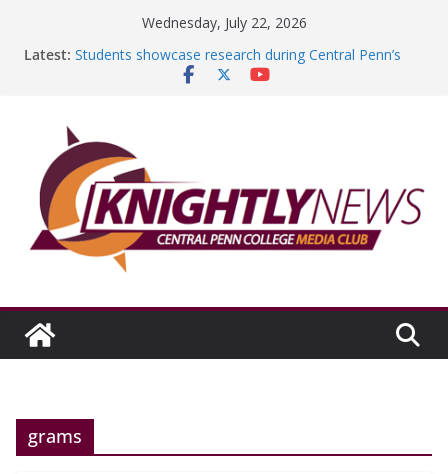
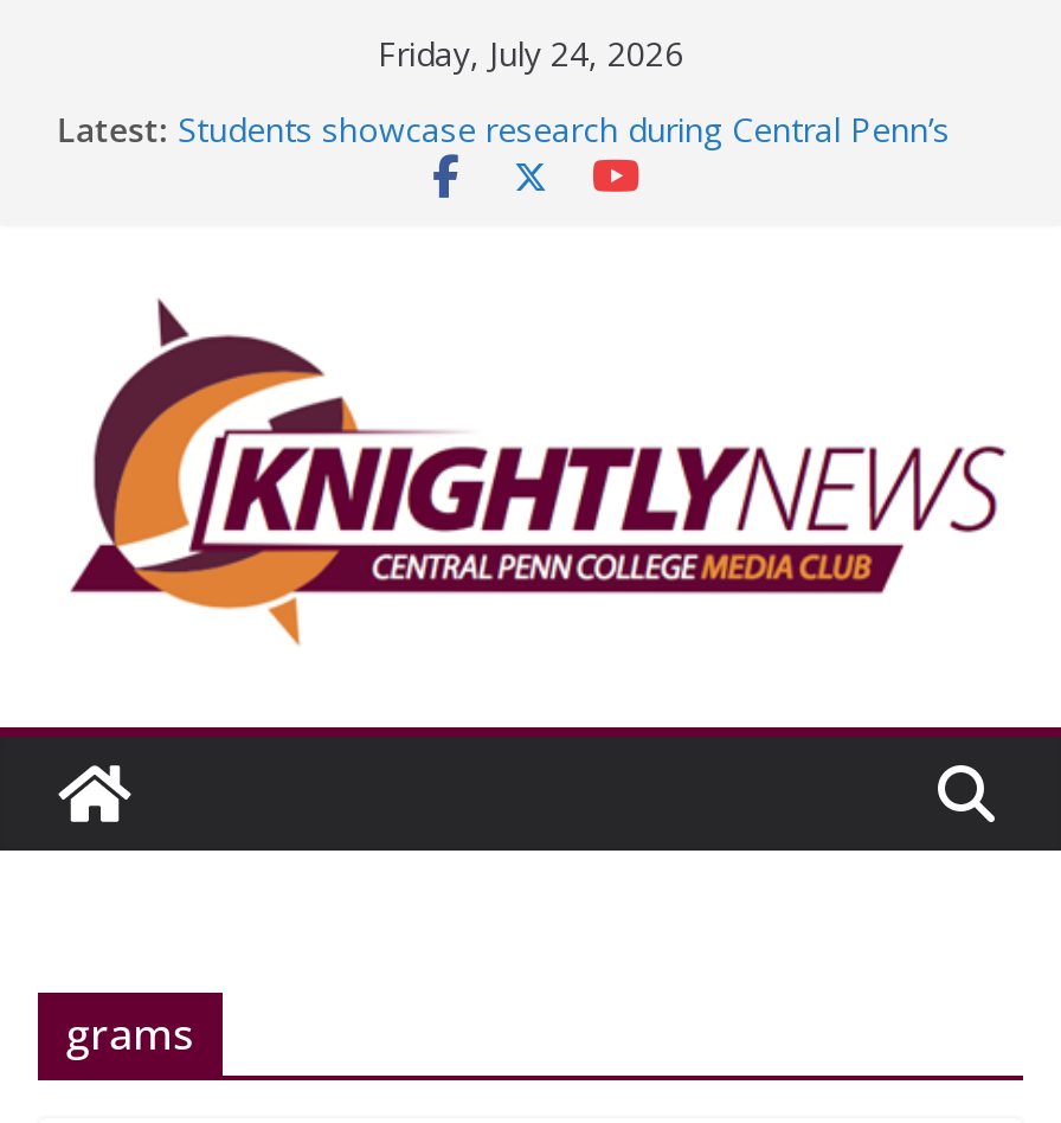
[141,13,306,32] Wednesday, July 22, 2026 -> [378,31,683,76] Friday, July 24, 2026

